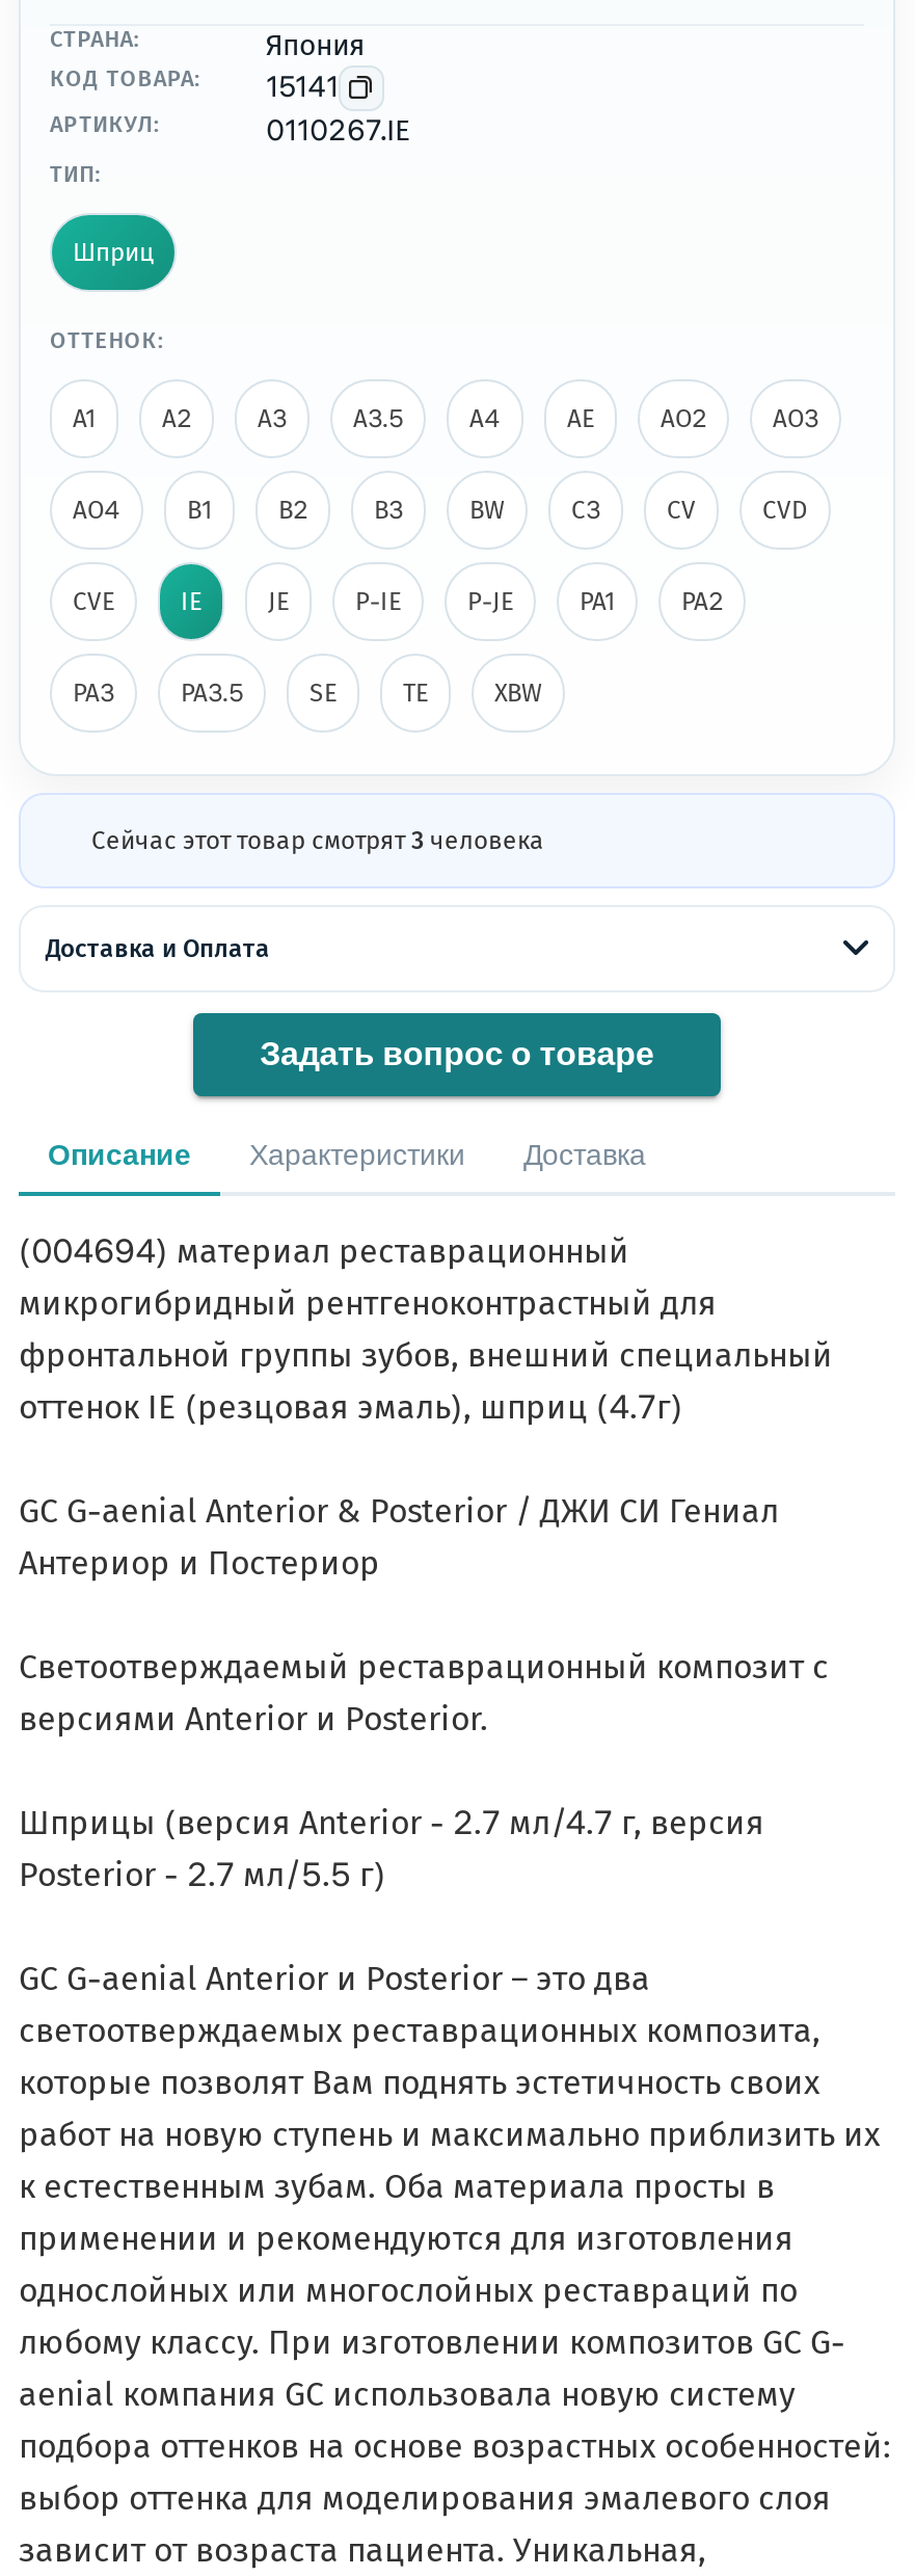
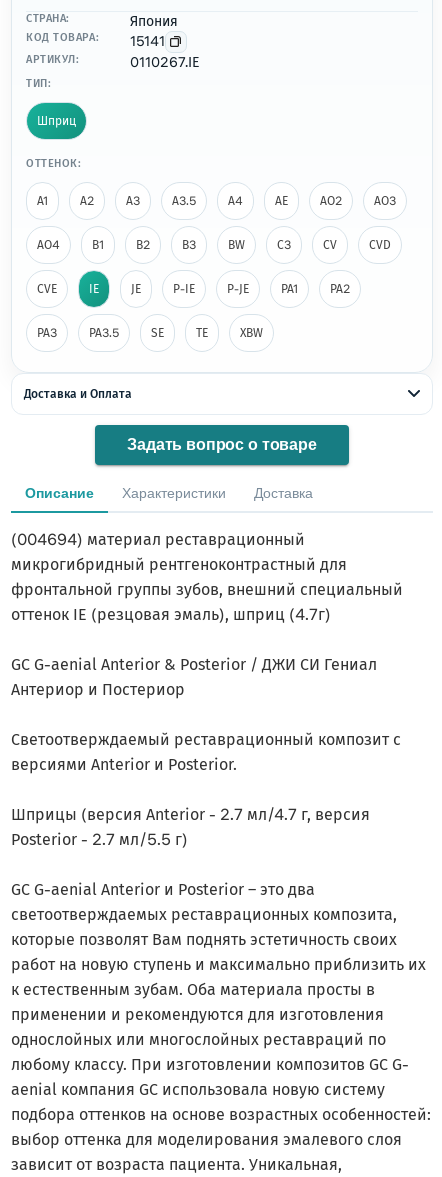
[91,826,544,855] Сейчас этот товар смотрят 3 человека -> none

